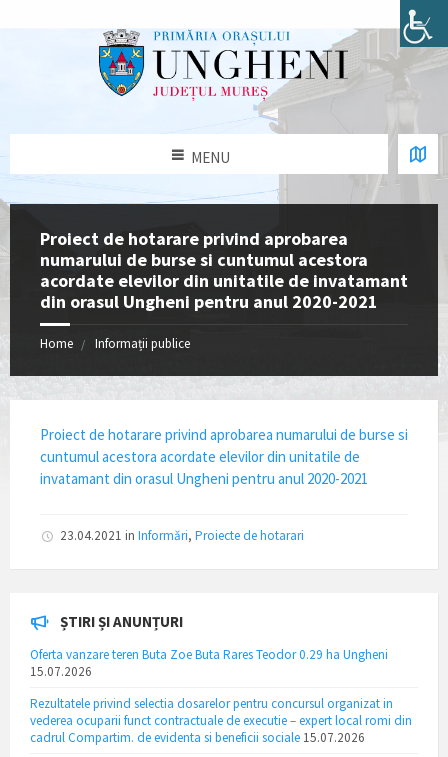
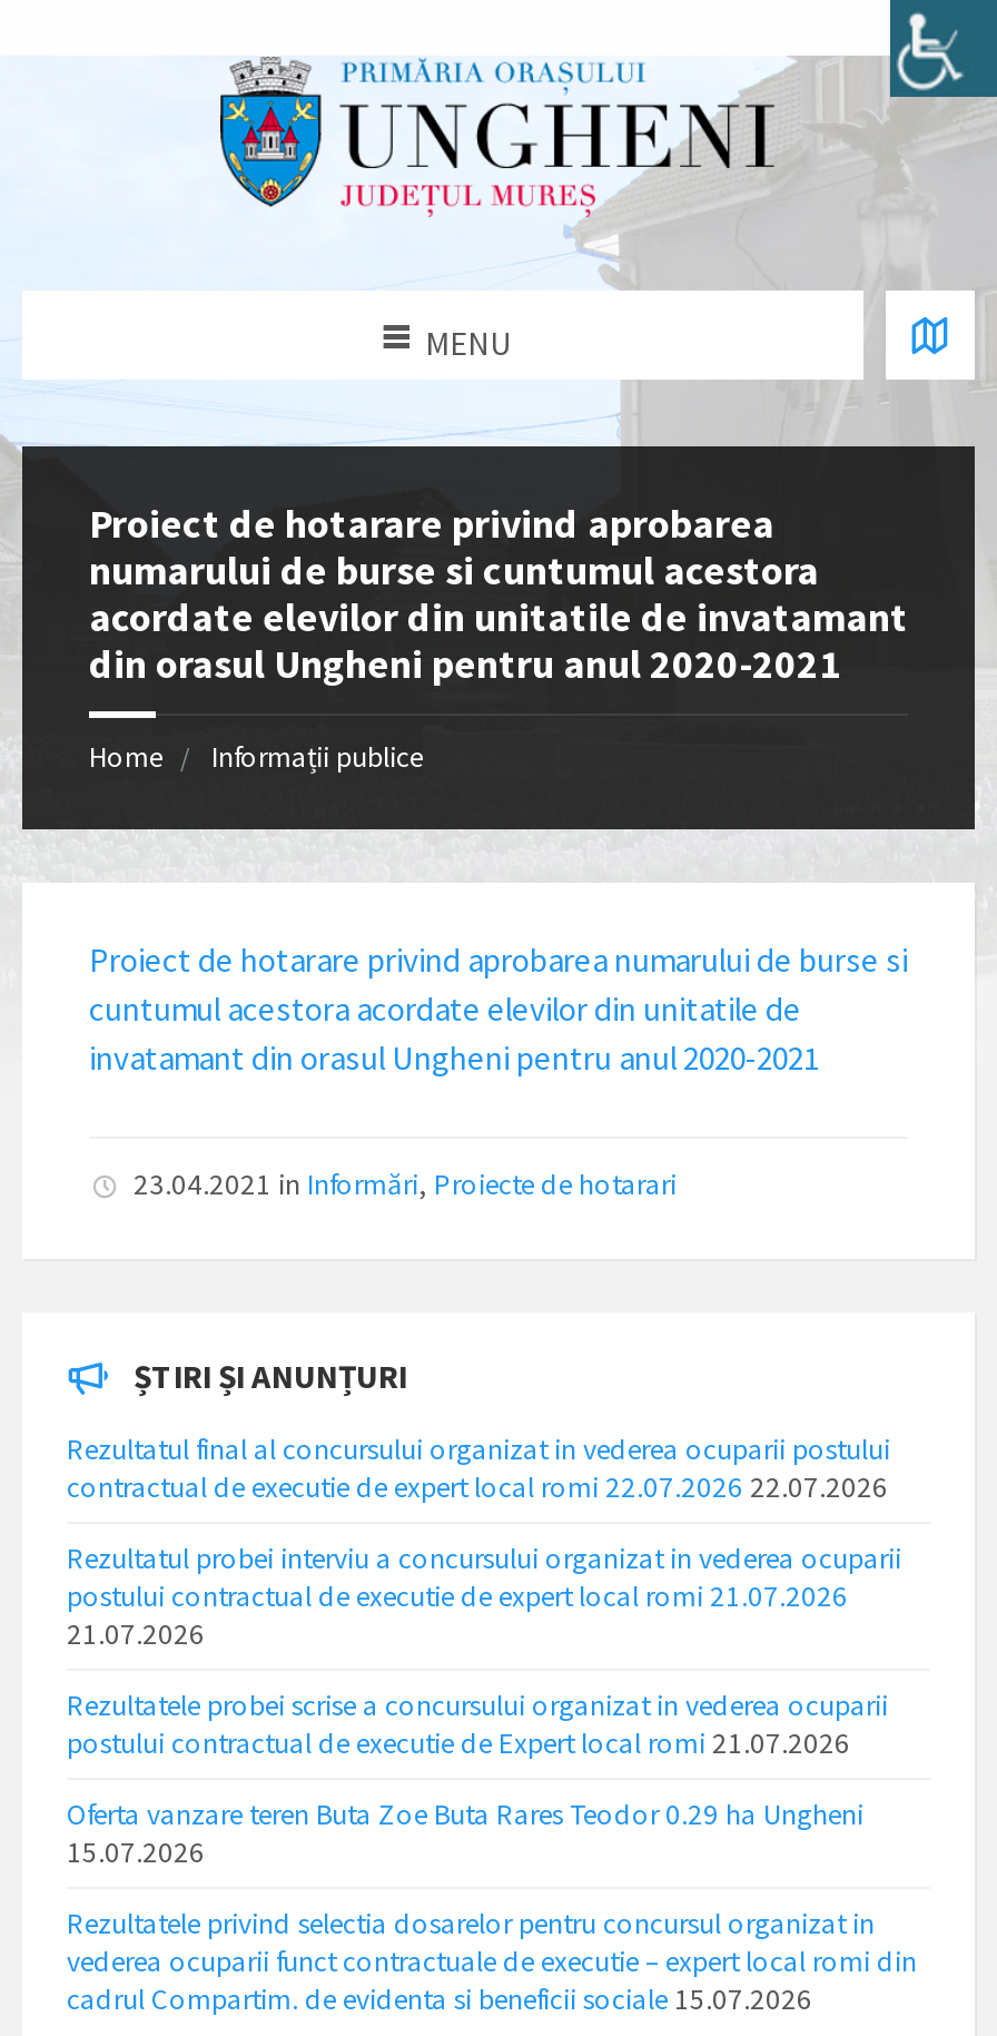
none -> [67,1430,901,1762] Rezultatul final al concursului organizat in vederea ocuparii postului | contractual de executie de expert local romi 22.07.2026 22.07.2026 | Rezultatul probei interviu a concursului organizat in vederea ocuparii | postului contractual de executie de expert local romi 21.07.2026 | 21.07.2026 | Rezultatele probei scrise a concursului organizat in vederea ocuparii | postului contractual de executie de Expert local romi 21.07.2026

